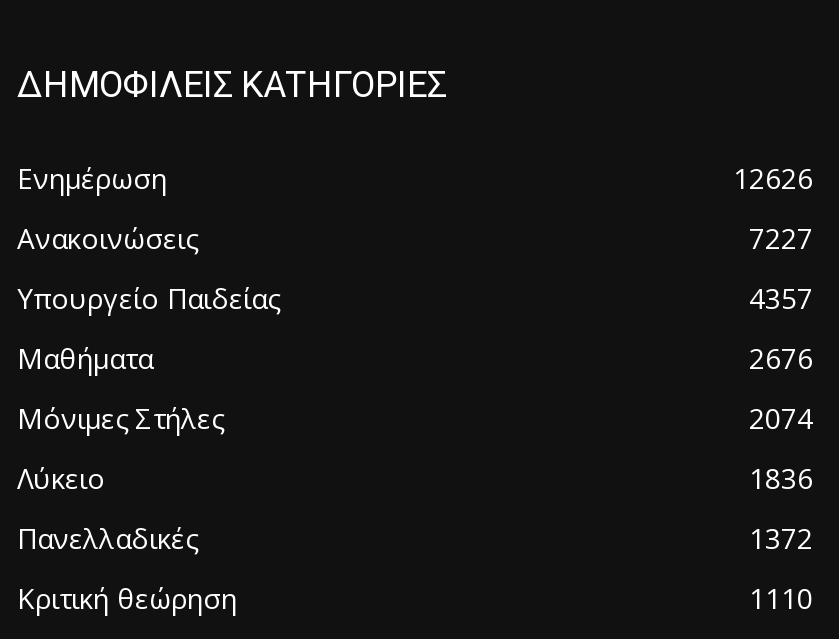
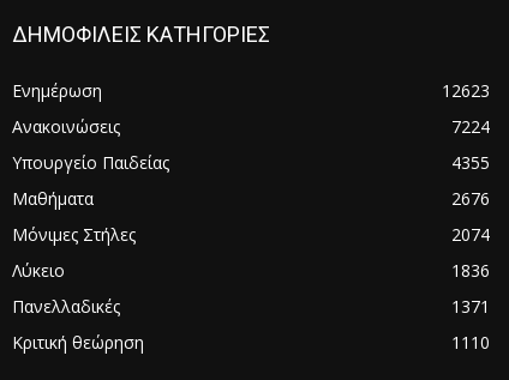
[733,160,813,198] 12626 -> [442,79,490,102] 12623
[749,220,813,258] 7227 -> [451,115,490,138] 7224
[749,280,813,318] 4357 -> [451,151,490,174] 4355
[749,520,813,558] 1372 -> [451,295,490,318] 1371

